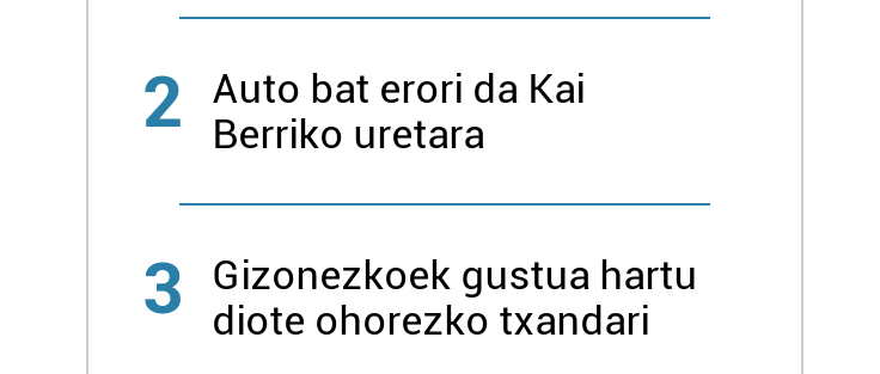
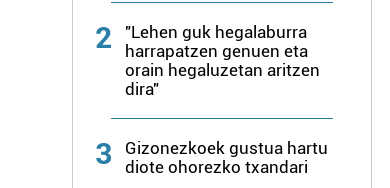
[212,63,585,157] Auto bat erori da Kai | Berriko uretara -> [125,21,320,98] "Lehen guk hegalaburra | harrapatzen genuen eta | orain hegaluzetan aritzen | dira"

